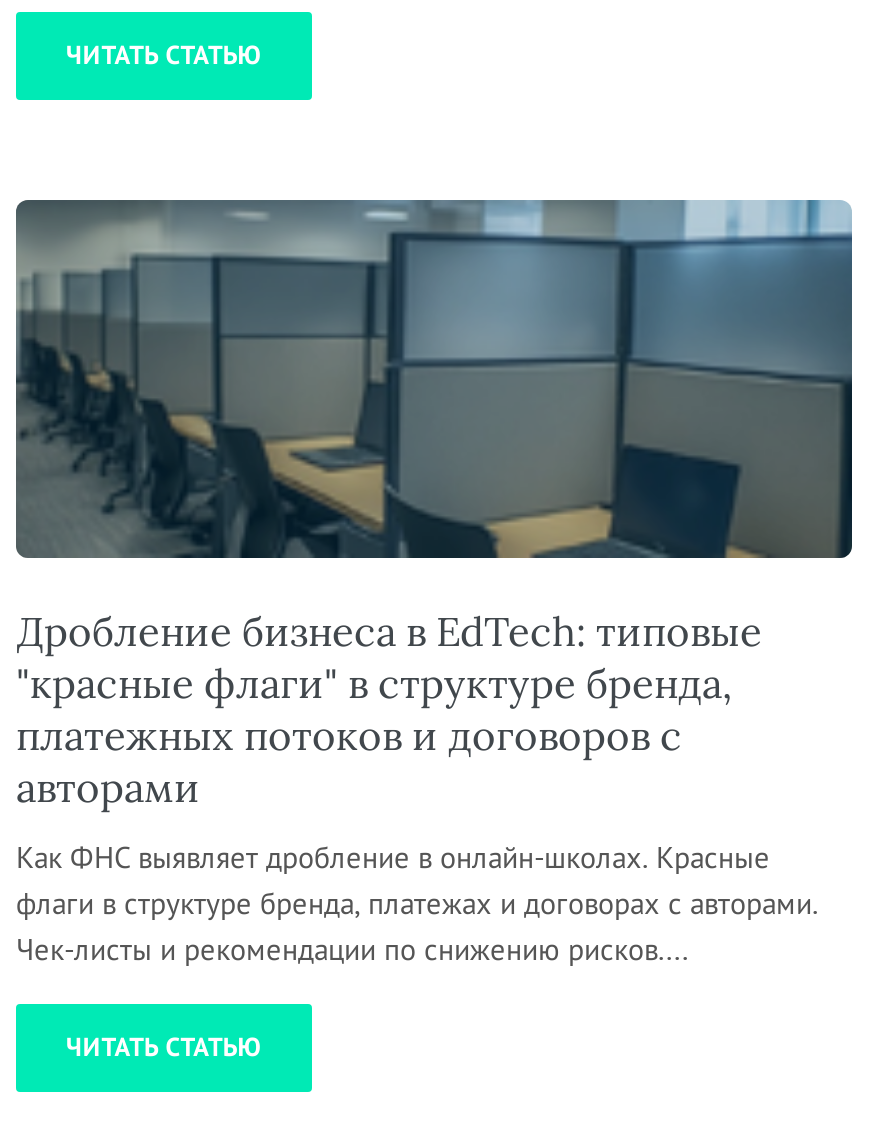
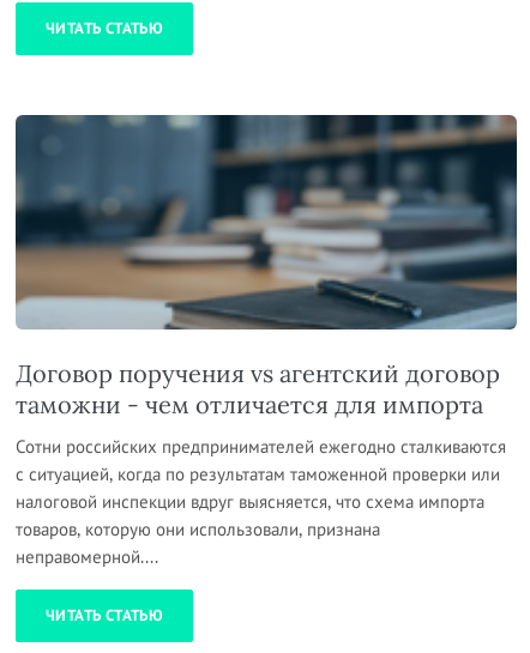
[16,200,852,812] [image] | Дробление бизнеса в EdTech: типовые | "красные флаги" в структуре бренда, | платежных потоков и договоров с | авторами -> [16,114,518,420] [image] | Договор поручения vs агентский договор | таможни - чем отличается для импорта
[16,838,818,968] Как ФНС выявляет дробление в онлайн-школах. Красные | флаги в структуре бренда, платежах и договорах с авторами. | Чек-листы и рекомендации по снижению рисков.... -> [16,435,506,568] Сотни российских предпринимателей ежегодно сталкиваются | с ситуацией, когда по результатам таможенной проверки или | налоговой инспекции вдруг выясняется, что схема импорта | товаров, которую они использовали, признана | неправомерной....

